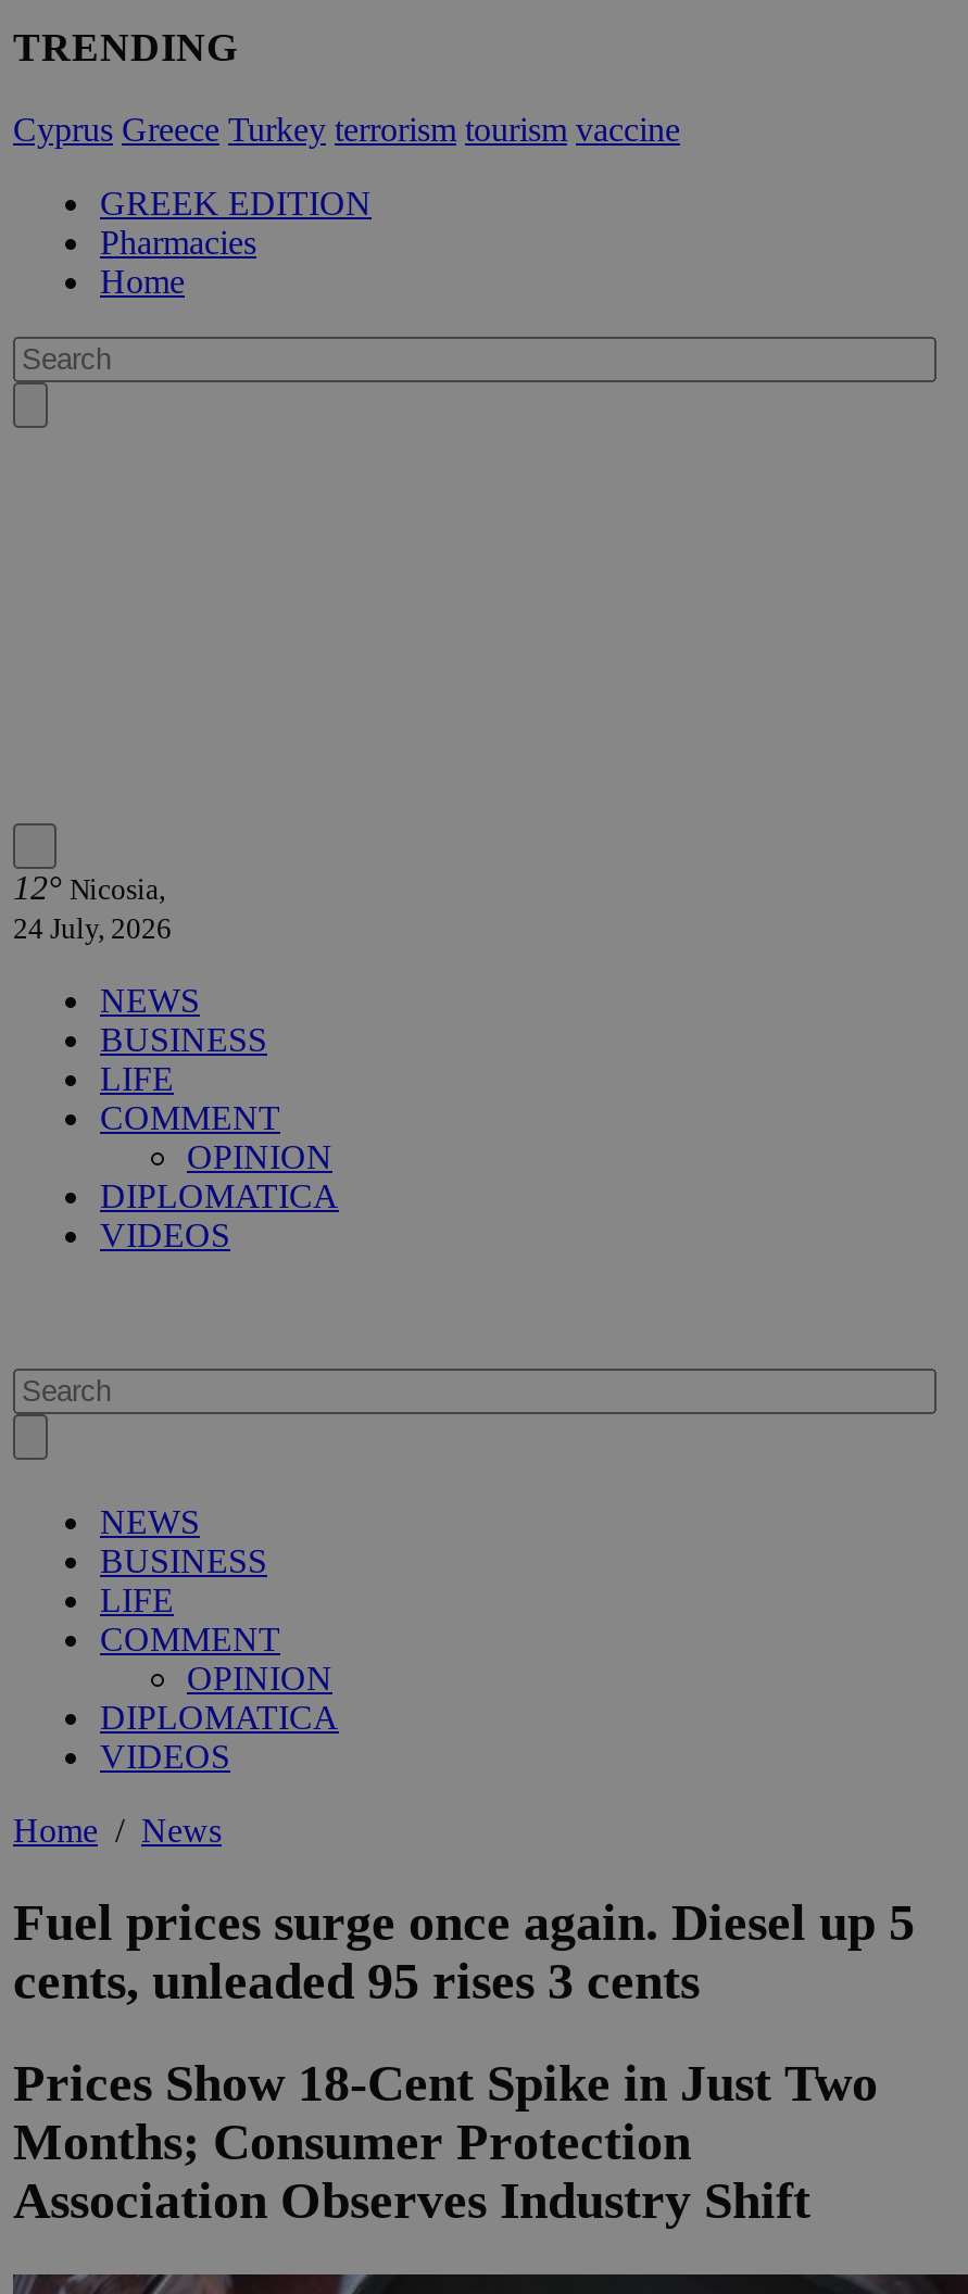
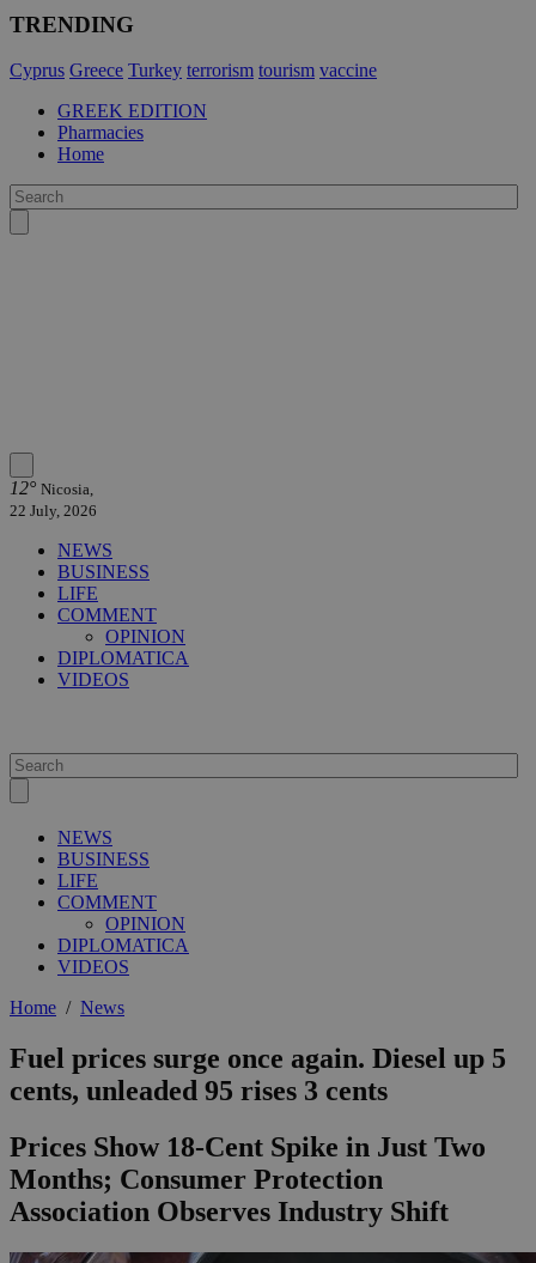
[13,913,172,946] 24 July, 2026 -> [10,502,97,520] 22 July, 2026

